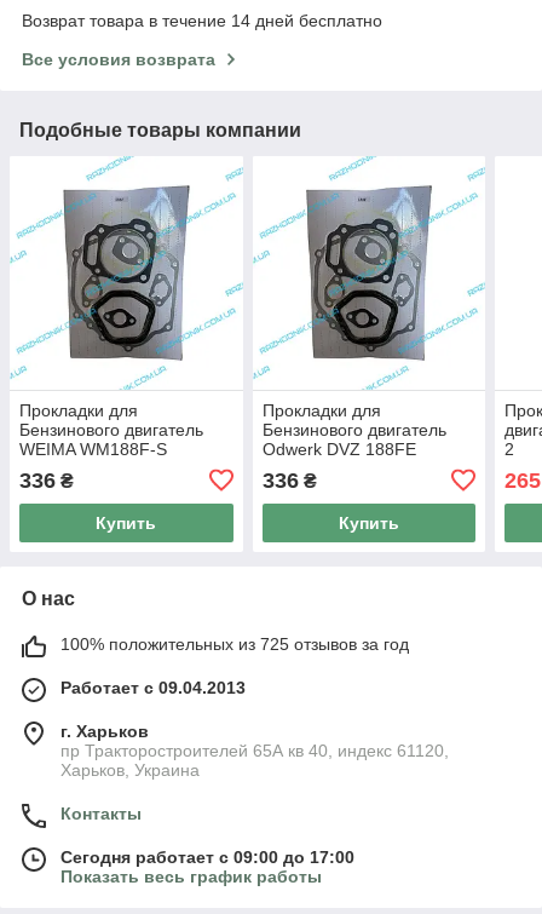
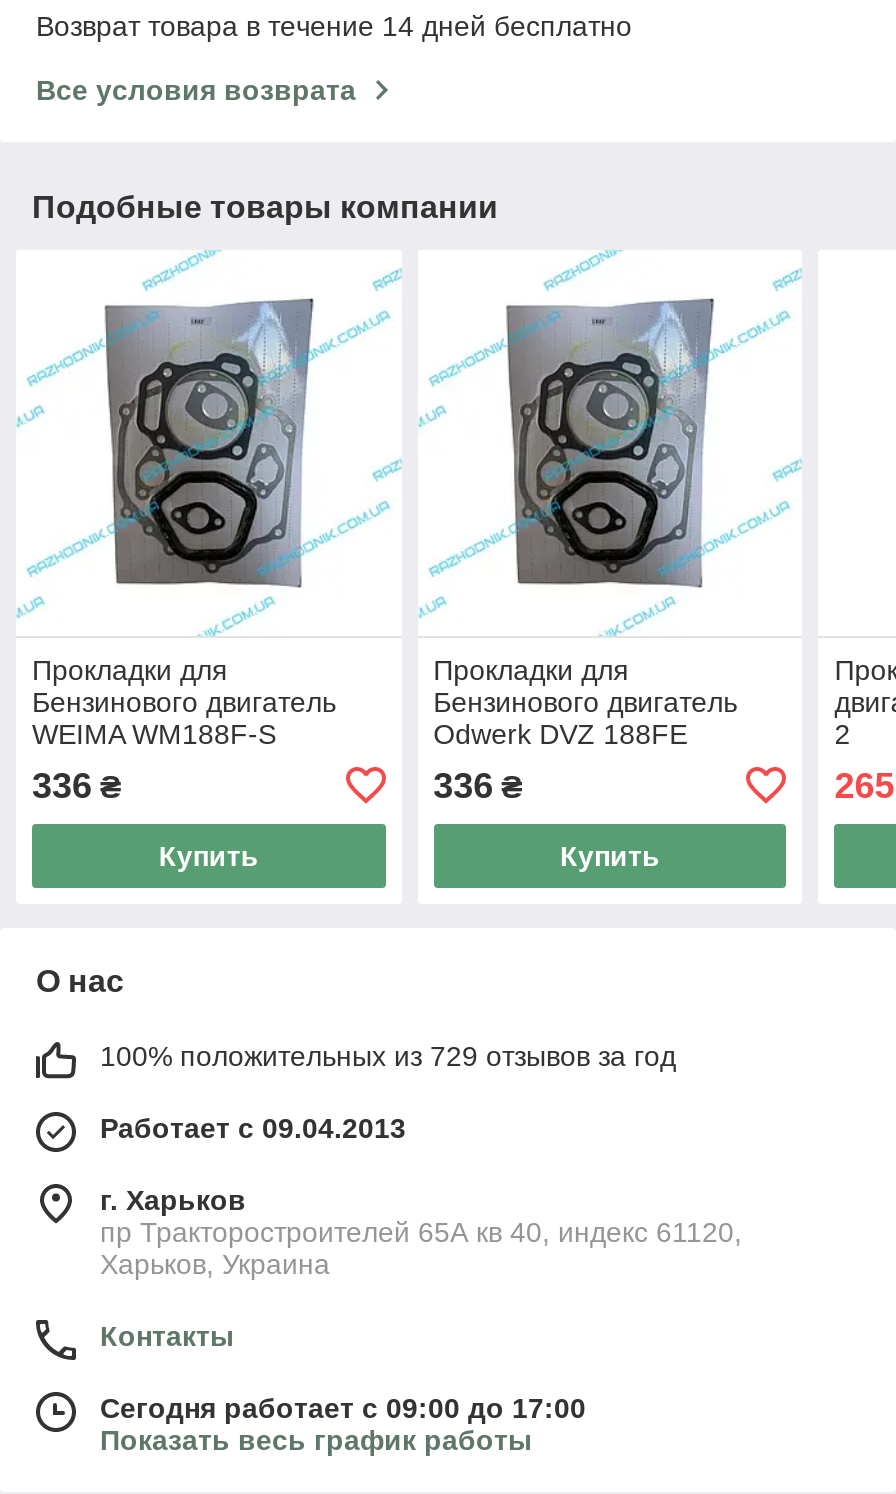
[60,634,409,653] 100% положительных из 725 отзывов за год -> [100,1040,676,1072] 100% положительных из 729 отзывов за год

